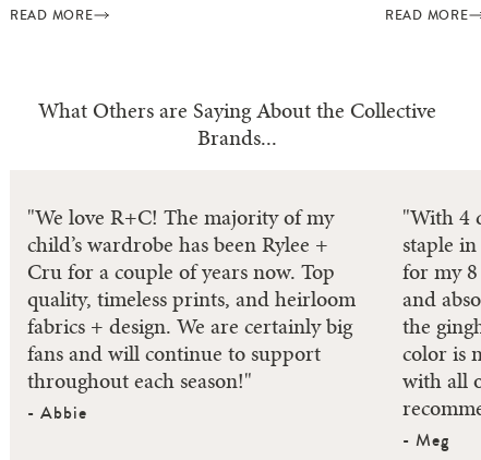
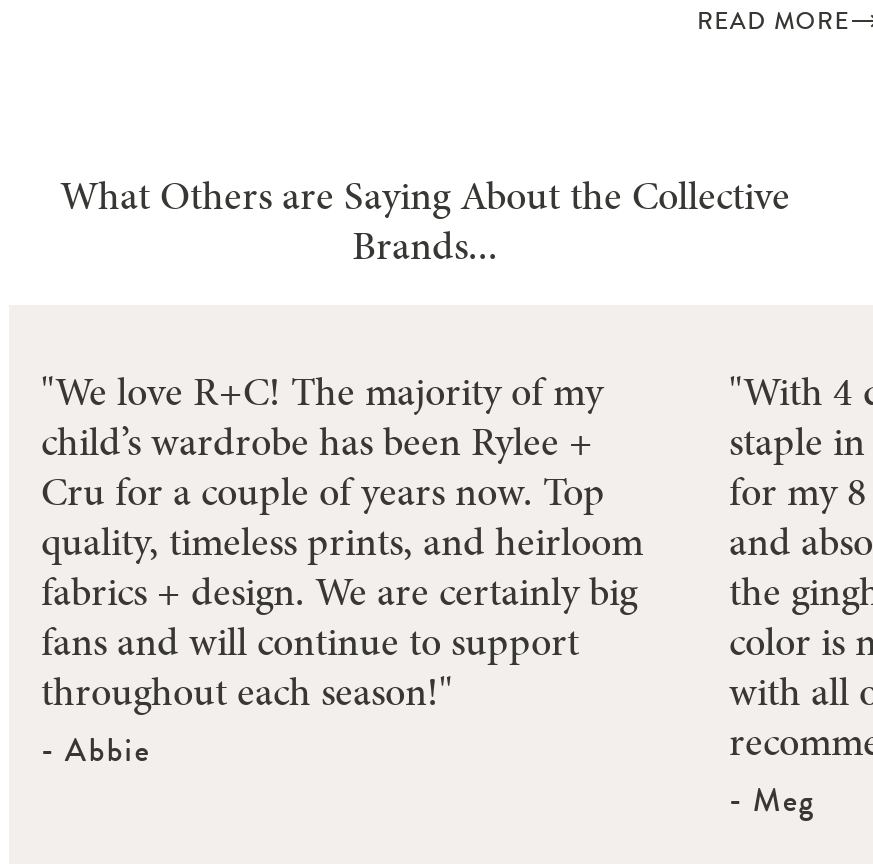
[10,9,93,22] READ MORE -> none

